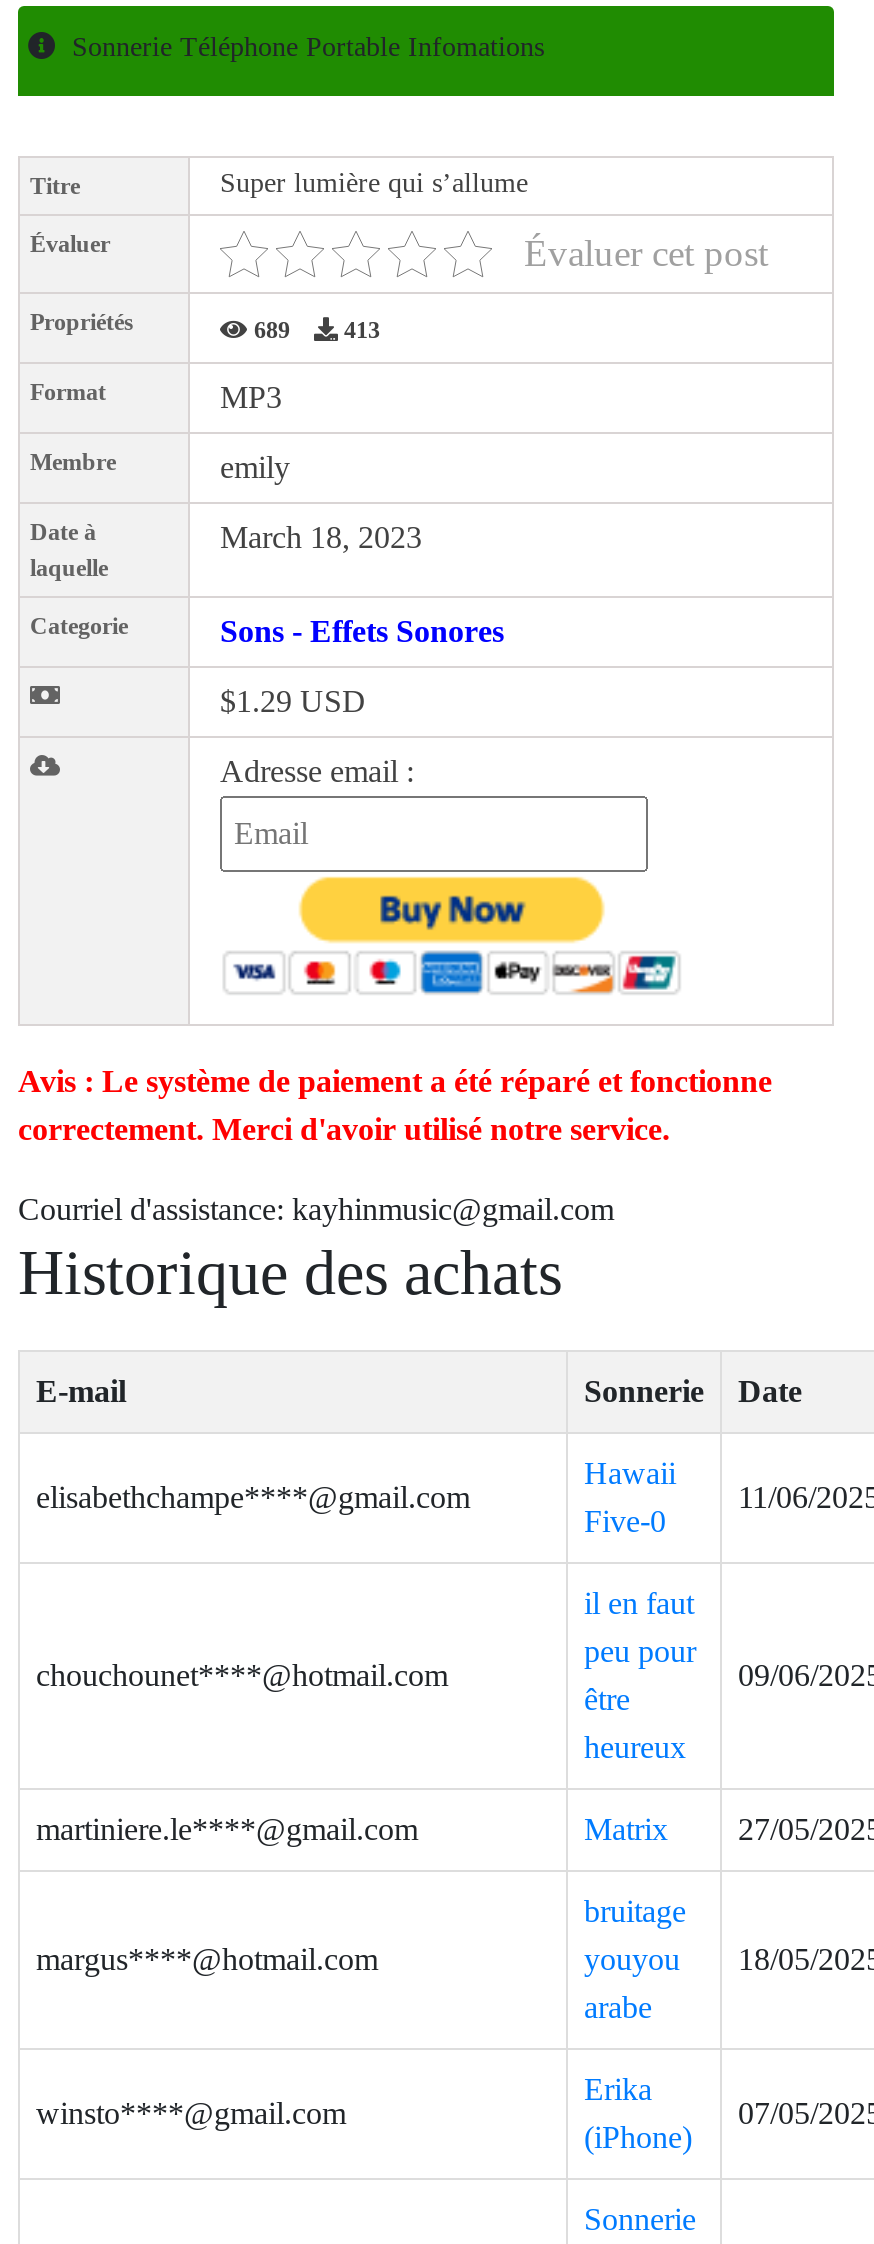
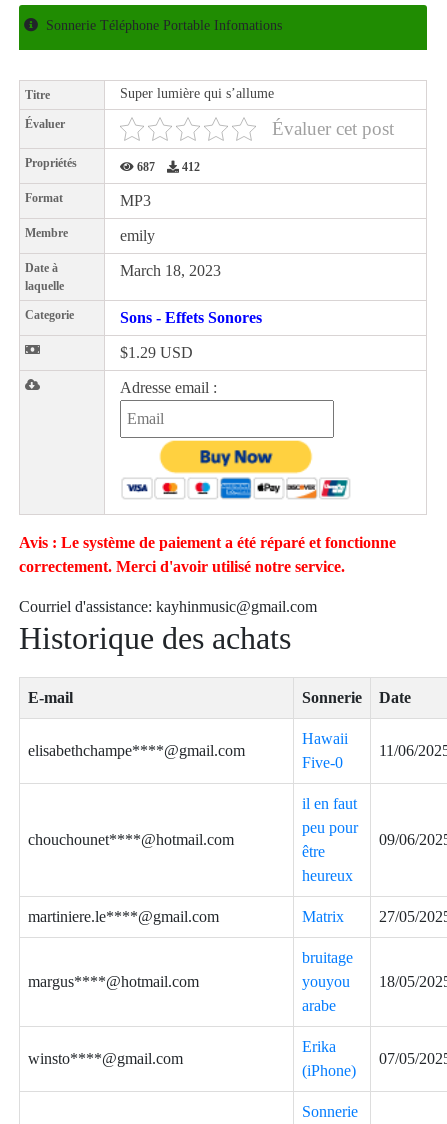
[248,316,290,342] 689 -> [134,160,155,173] 687
[338,316,380,342] 413 -> [179,160,200,173] 412

